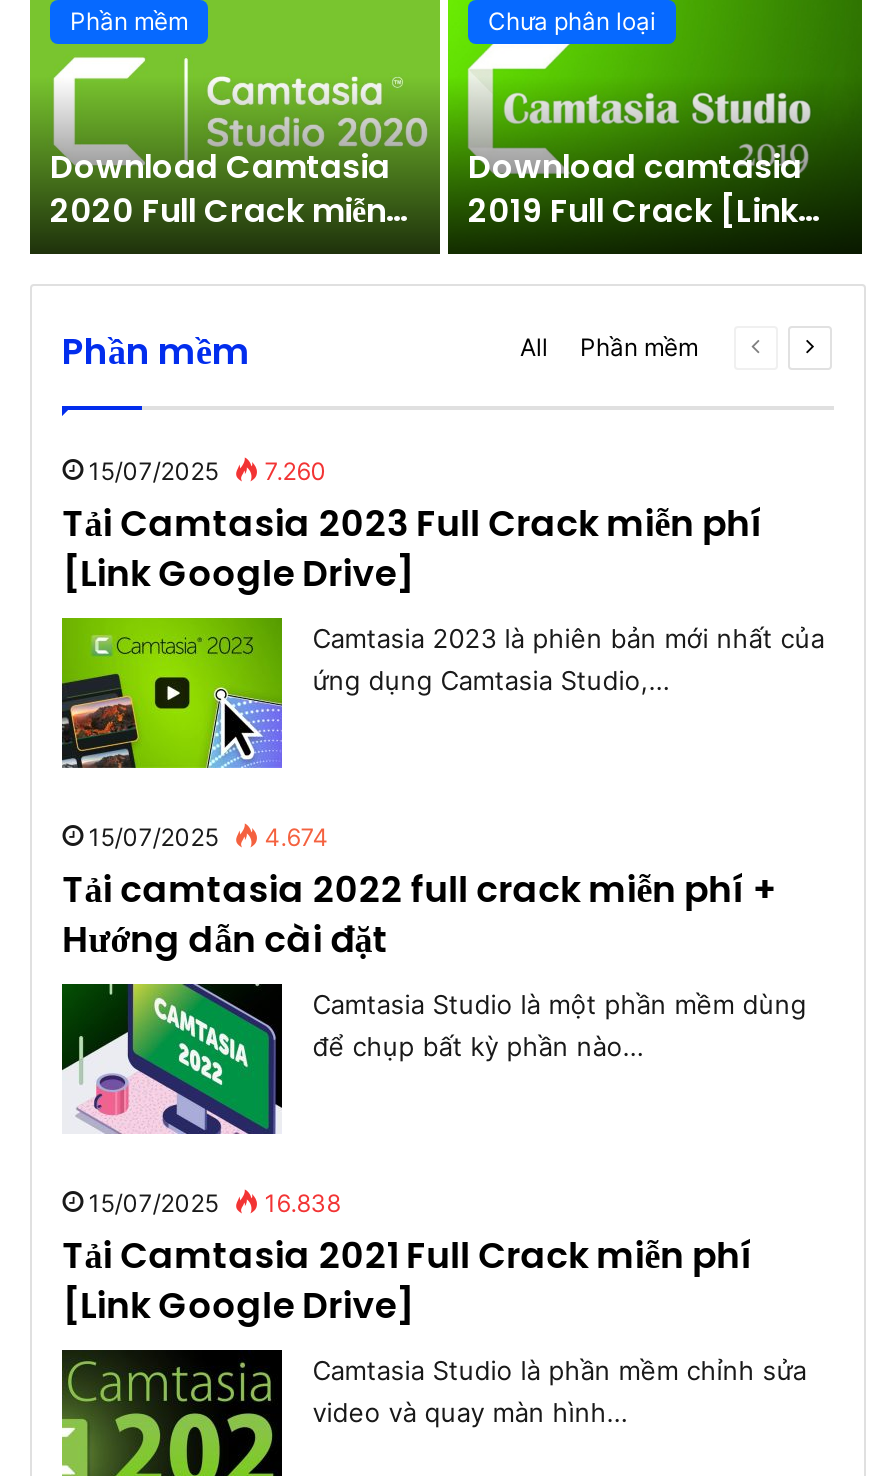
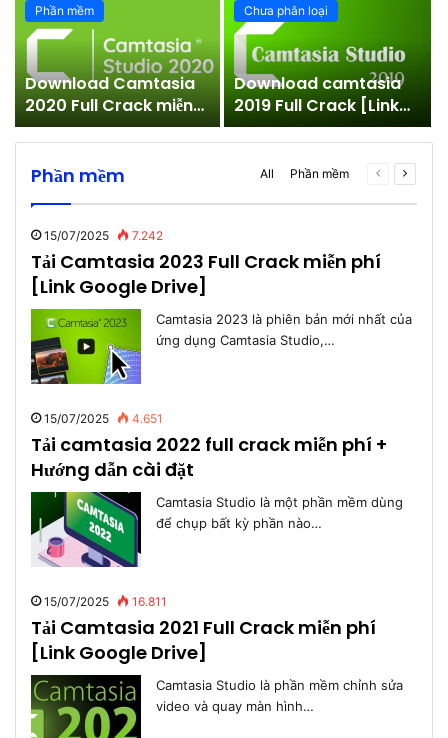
[89,455,327,485] 15/07/2025 7.260 -> [44,228,163,243] 15/07/2025 7.242
[89,821,329,851] 15/07/2025 4.674 -> [44,411,163,426] 15/07/2025 4.651
[89,1187,341,1217] 15/07/2025 16.838 -> [44,594,167,609] 15/07/2025 16.811

